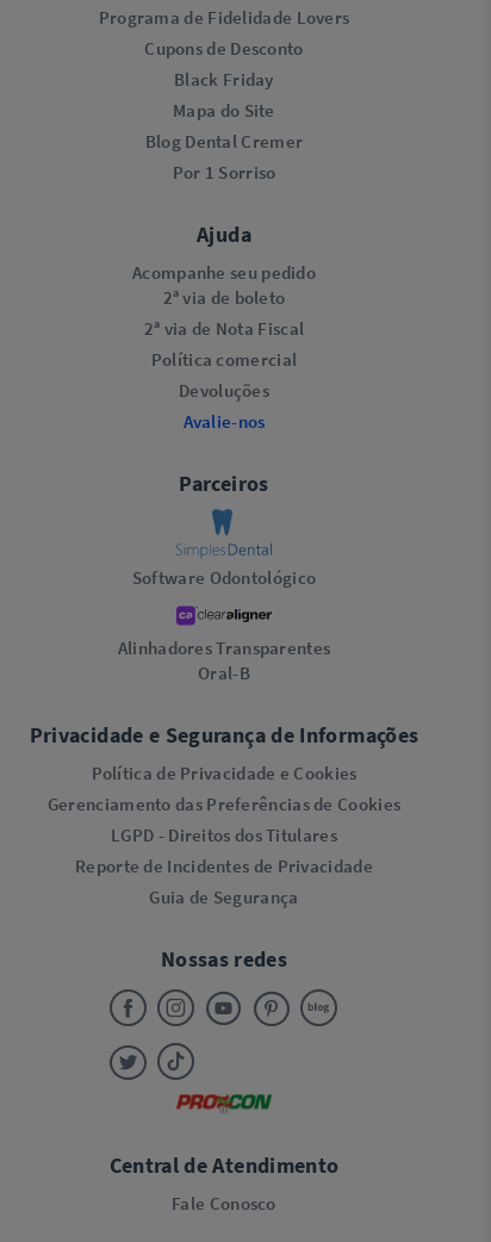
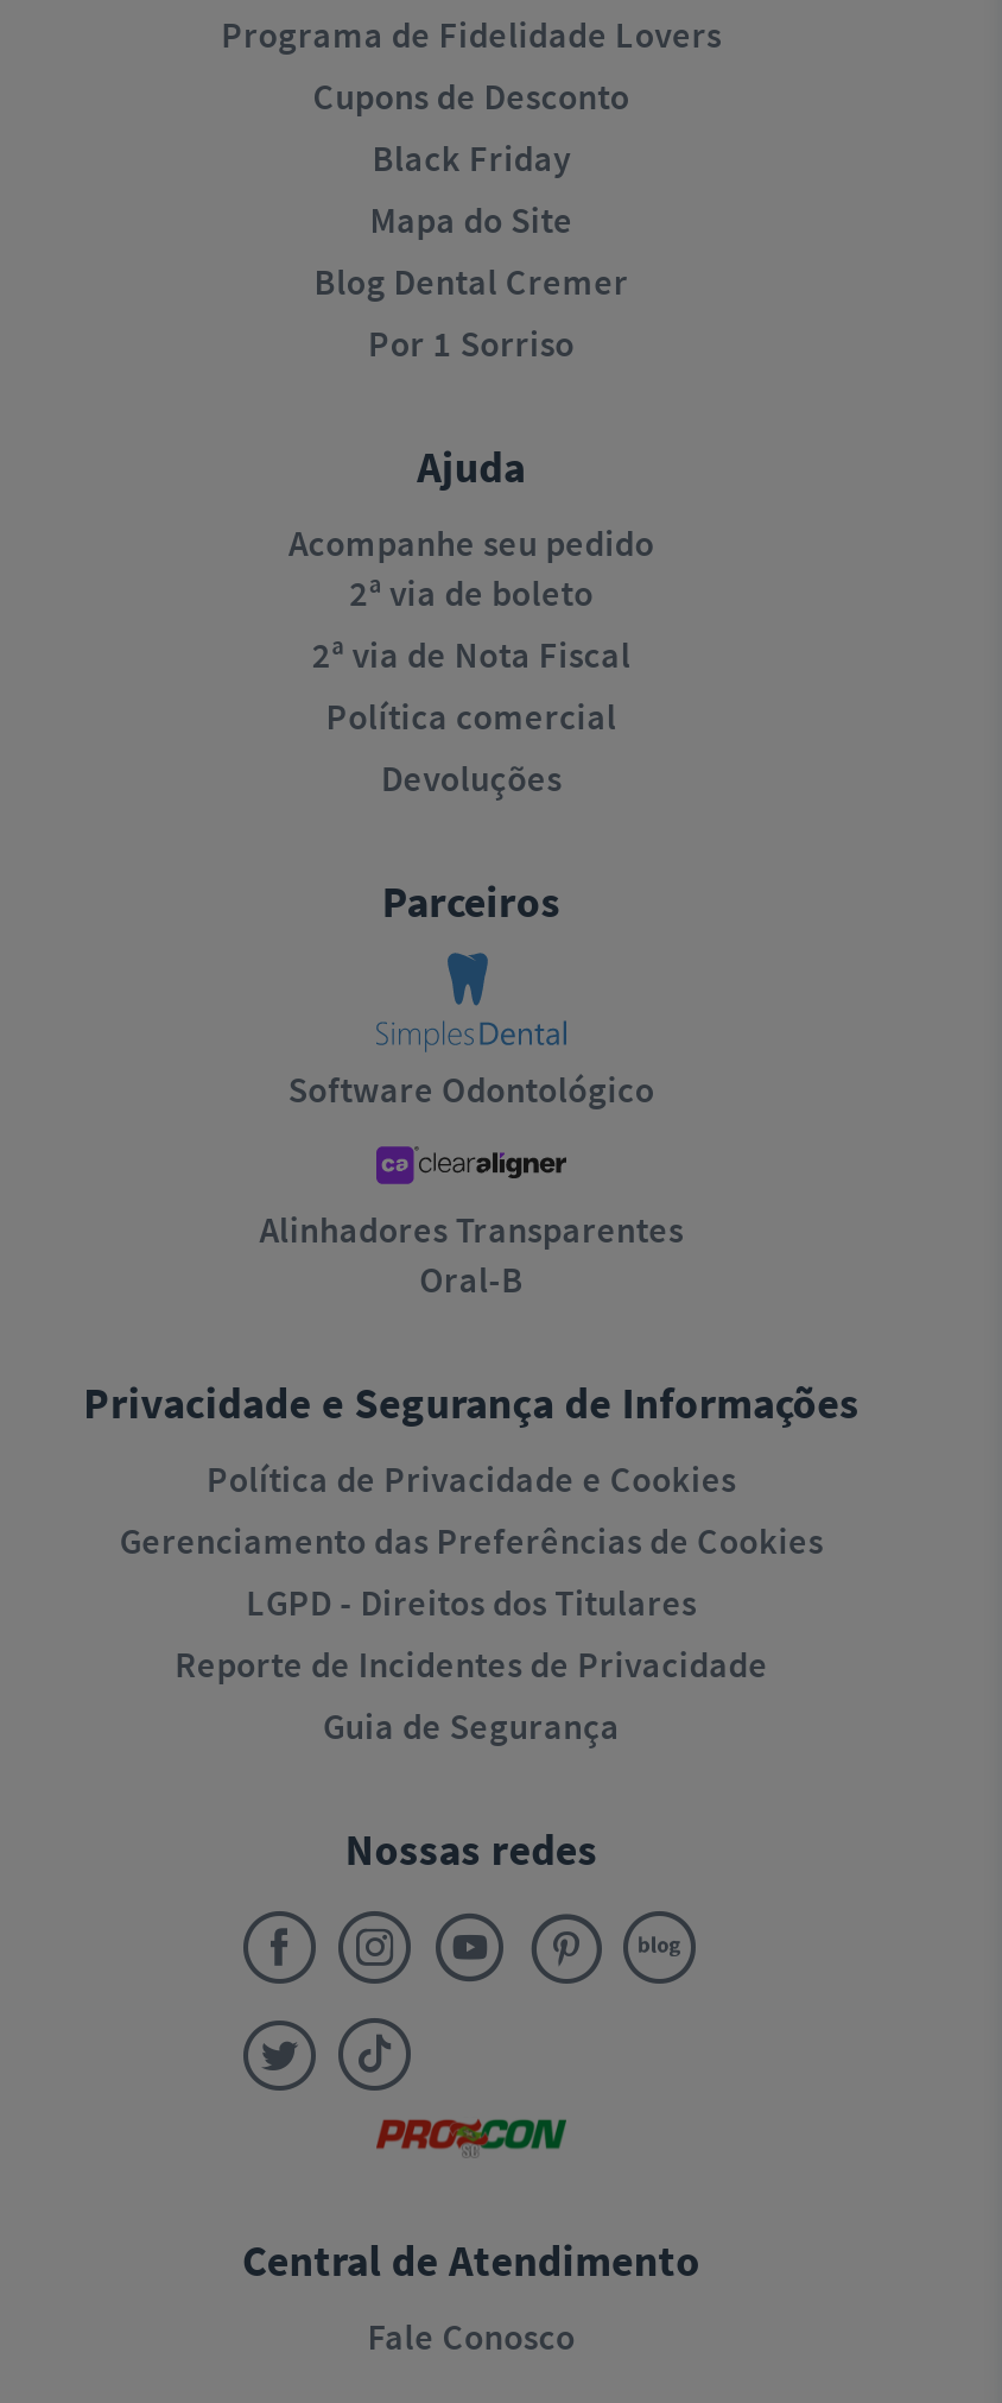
[183,410,265,433] Avalie-nos -> none

